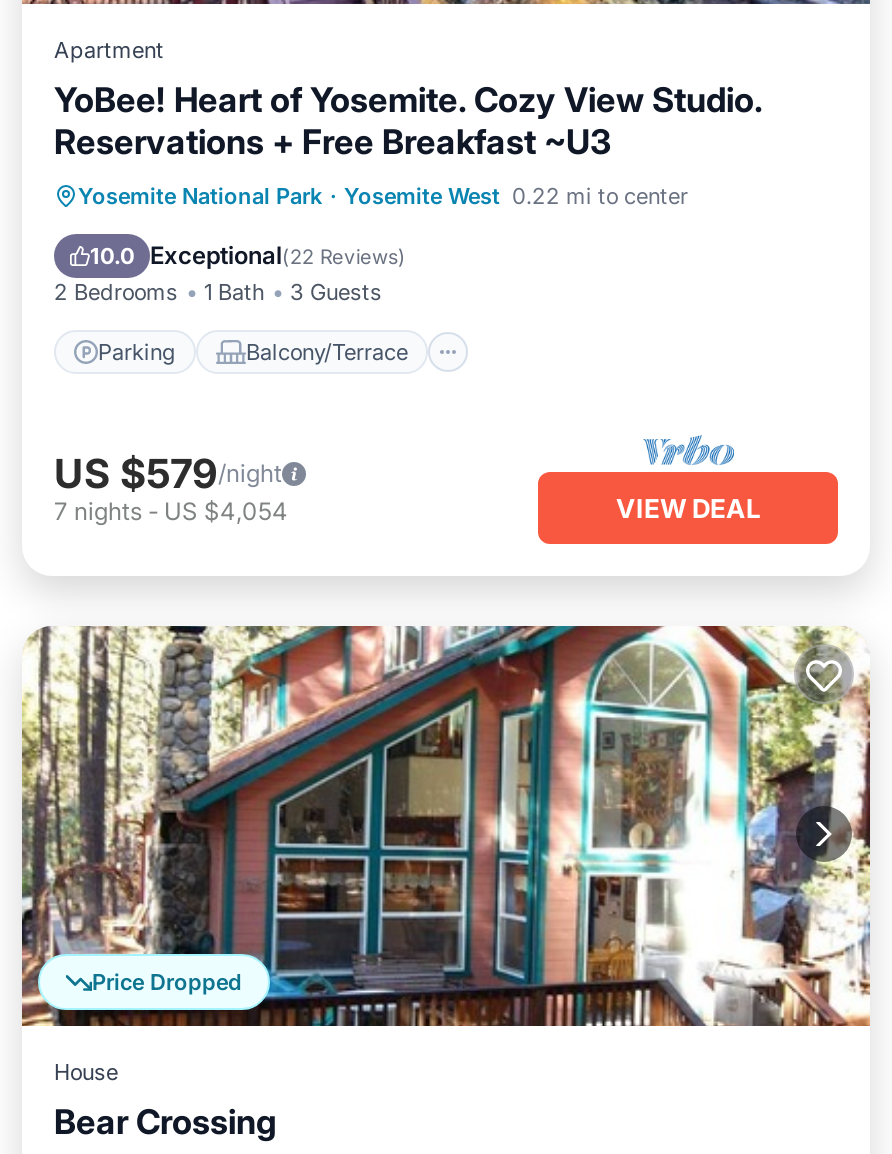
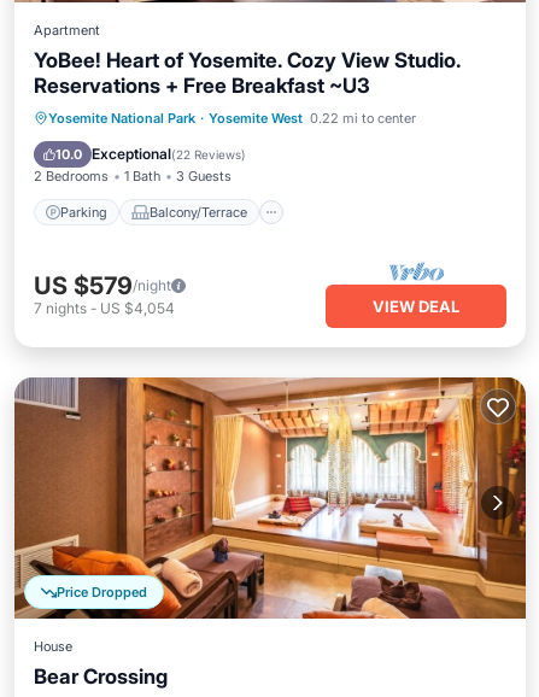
[20,624,872,1028] [image] -> [13,376,527,620] [image]

